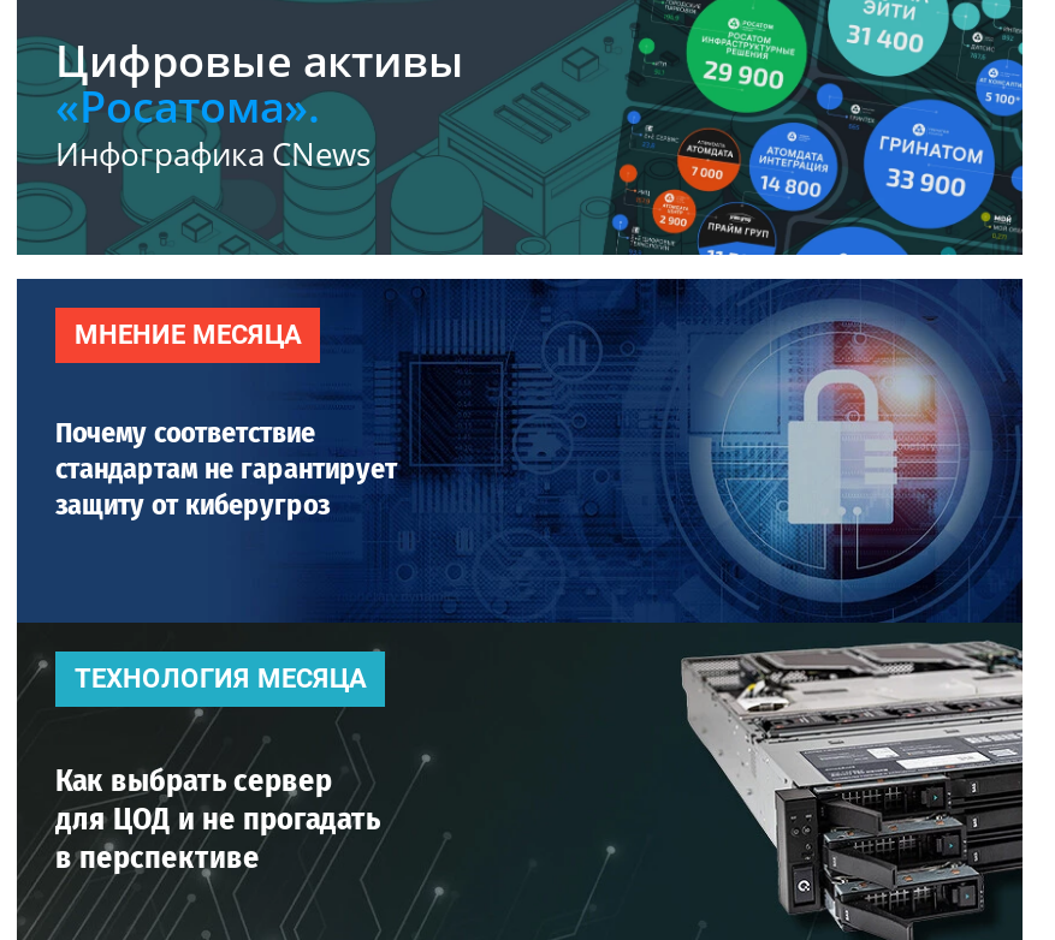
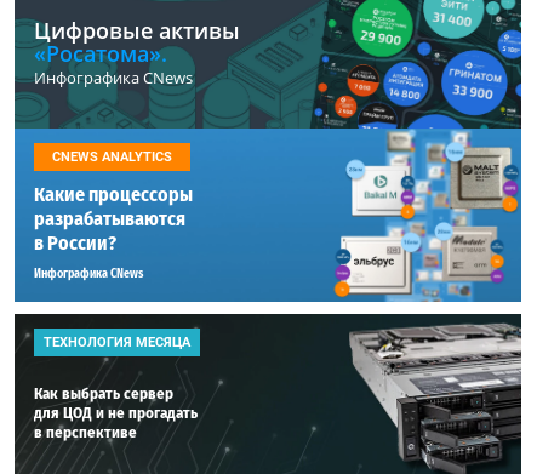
[14,252,1025,623] [image] | МНЕНИЕ МЕСЯЦА | Почему соответствие | стандартам не гарантирует | защиту от киберугроз -> [13,127,522,315] [image] | CNEWS ANALYTICS | Какие процессоры | разрабатываются | в России? | Инфографика CNews

